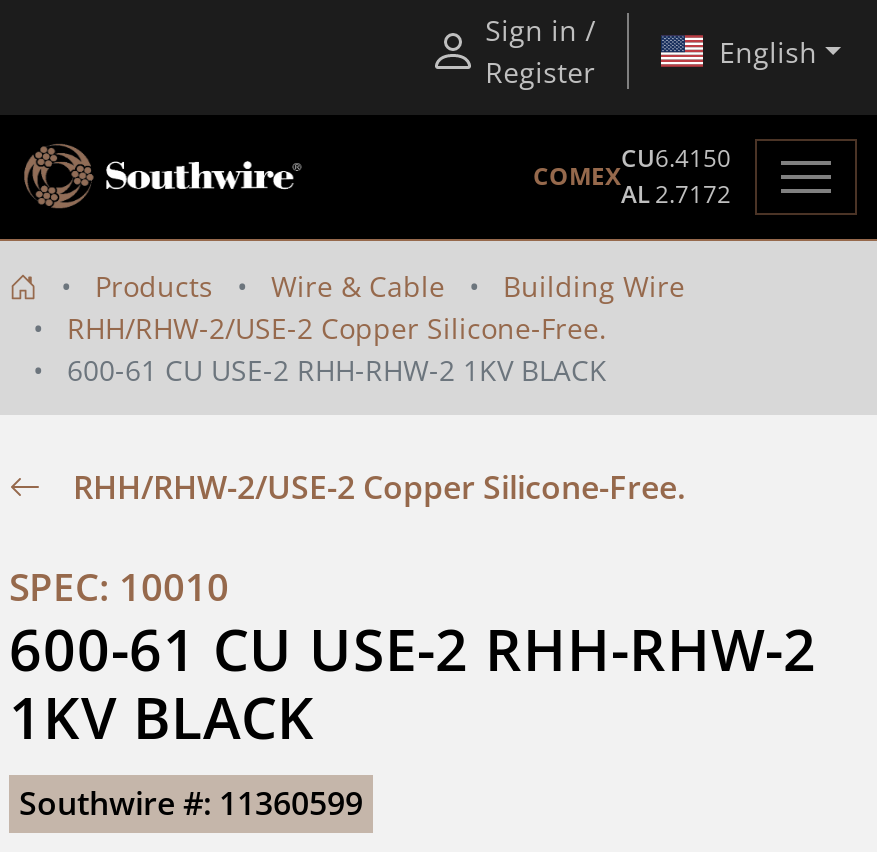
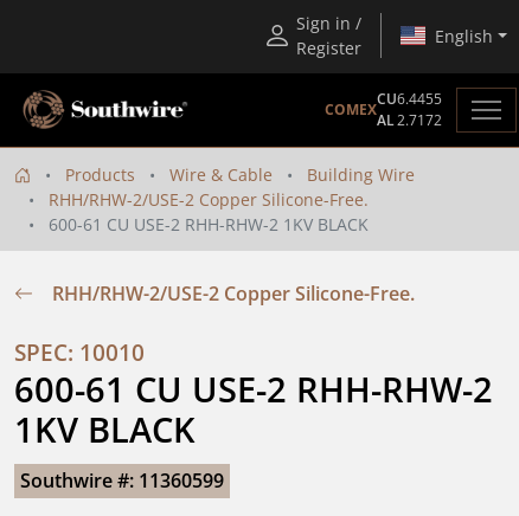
[621,141,731,175] CU6.4150 -> [377,89,442,109] CU6.4455

